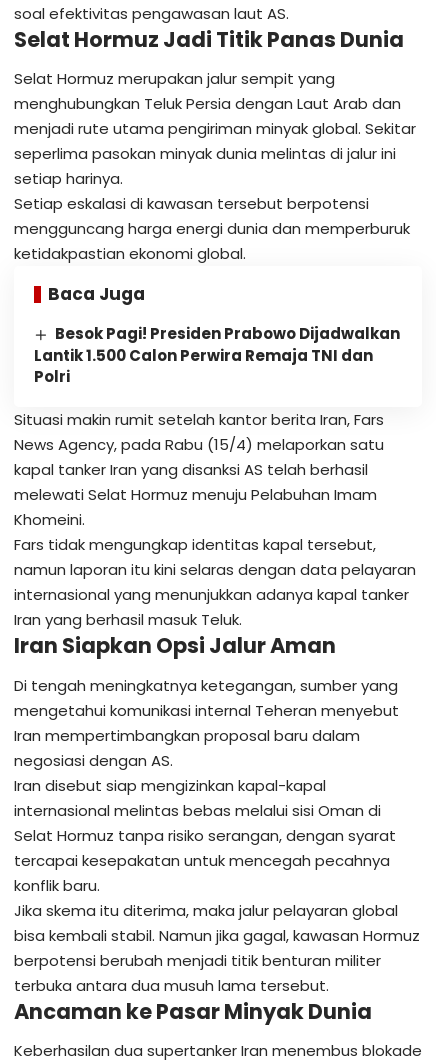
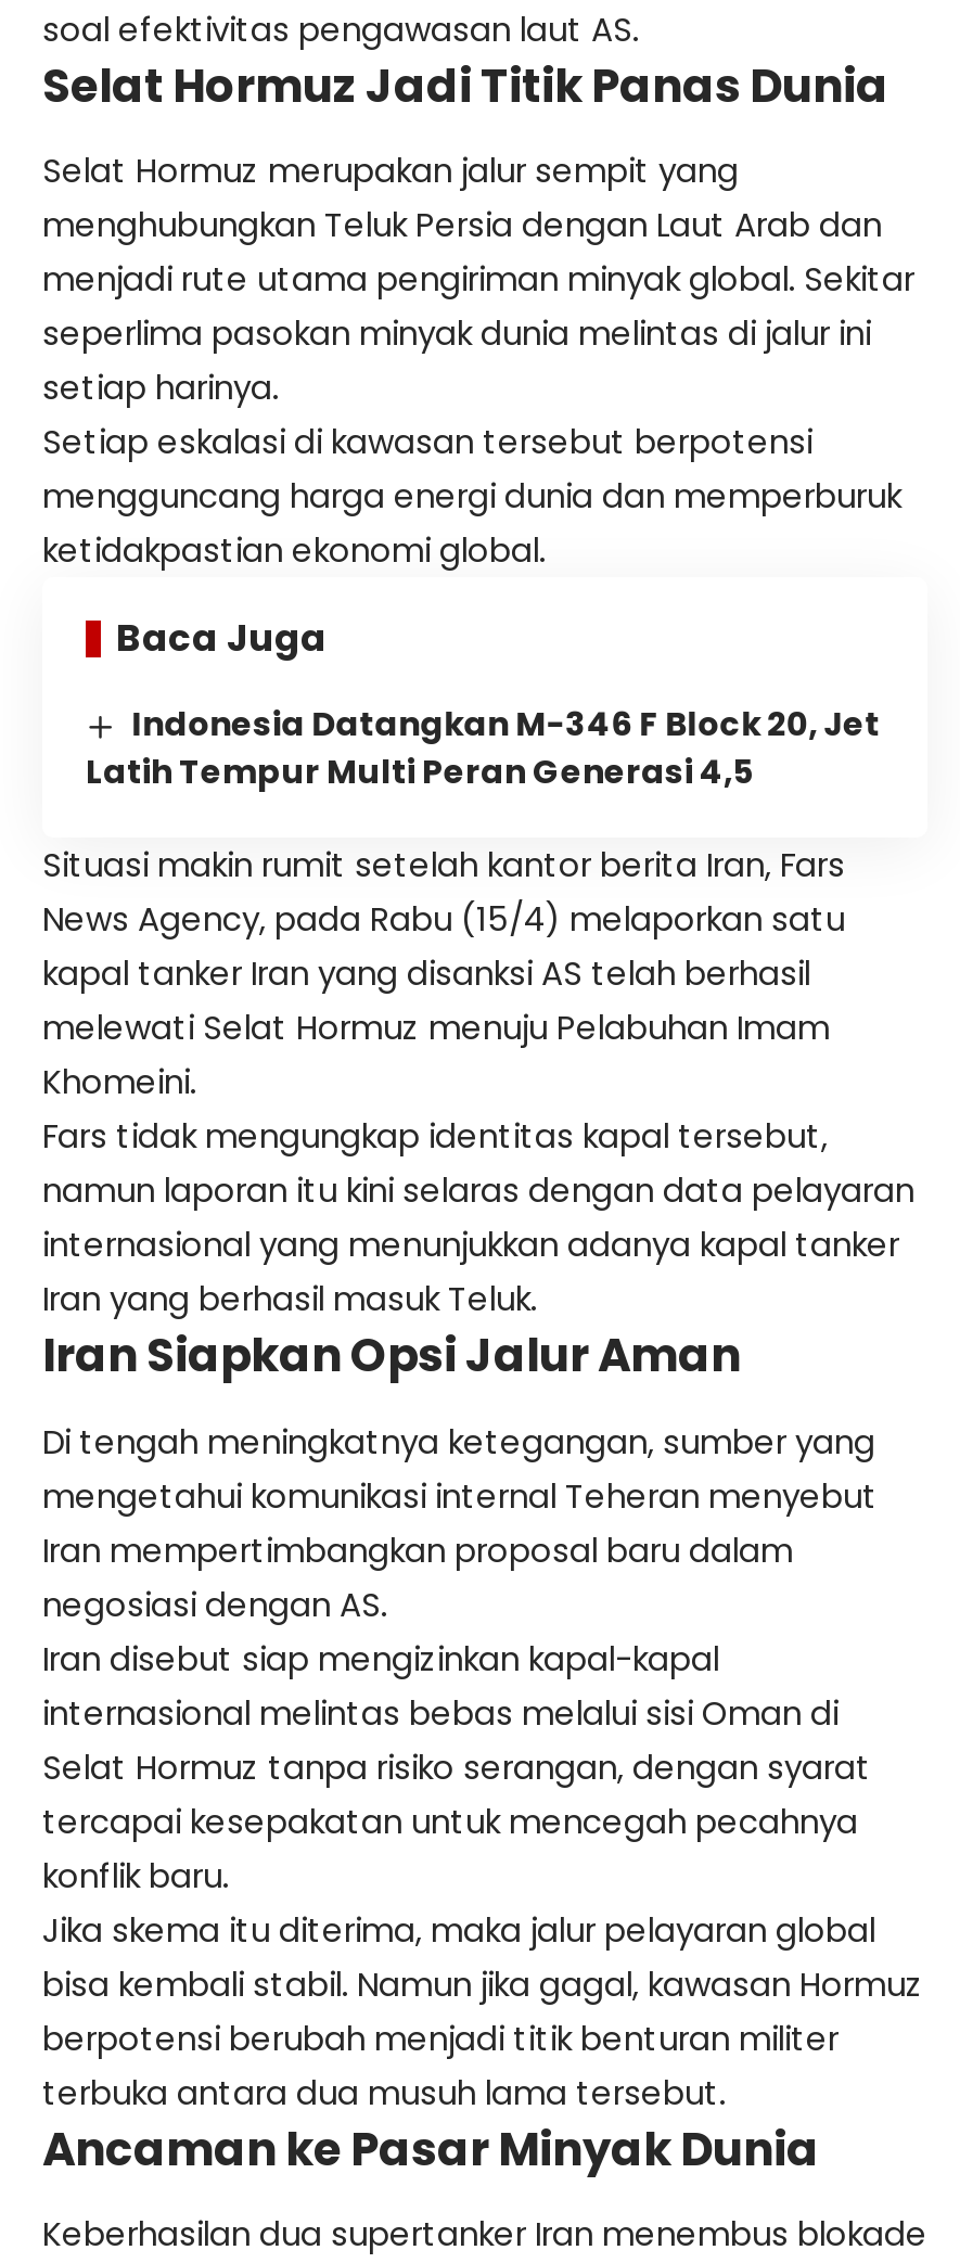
[34,323,400,387] Besok Pagi! Presiden Prabowo Dijadwalkan | Lantik 1.500 Calon Perwira Remaja TNI dan | Polri -> [86,702,880,795] Indonesia Datangkan M-346 F Block 20, Jet | Latih Tempur Multi Peran Generasi 4,5

